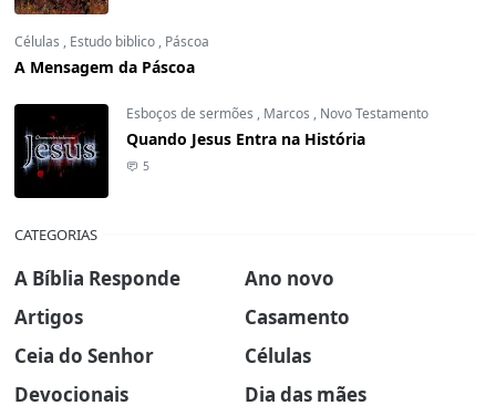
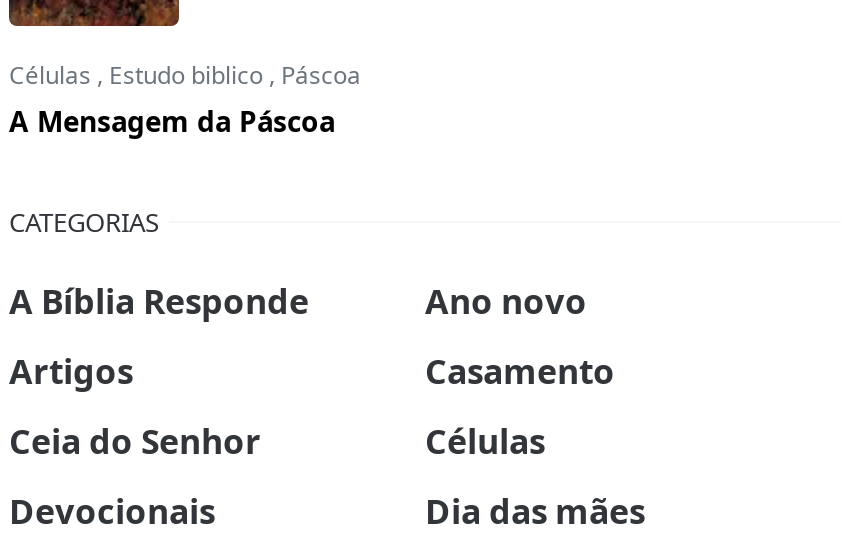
[13,103,428,199] [image] | Esboços de sermões, Marcos, Novo Testamento | Quando Jesus Entra na História | 5 -> none

